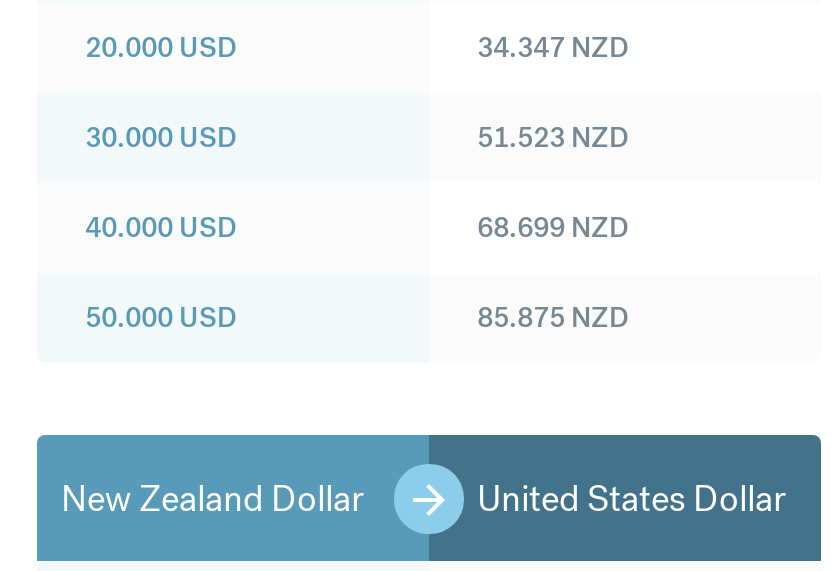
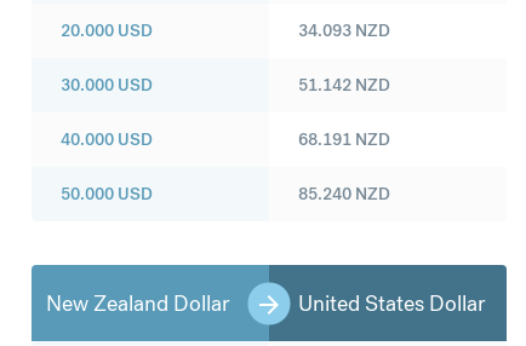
[477,29,629,65] 34.347 NZD -> [298,20,390,41] 34.093 NZD
[477,119,629,155] 51.523 NZD -> [298,74,390,96] 51.142 NZD
[477,209,629,245] 68.699 NZD -> [298,128,390,150] 68.191 NZD
[477,299,629,335] 85.875 NZD -> [298,183,390,205] 85.240 NZD

